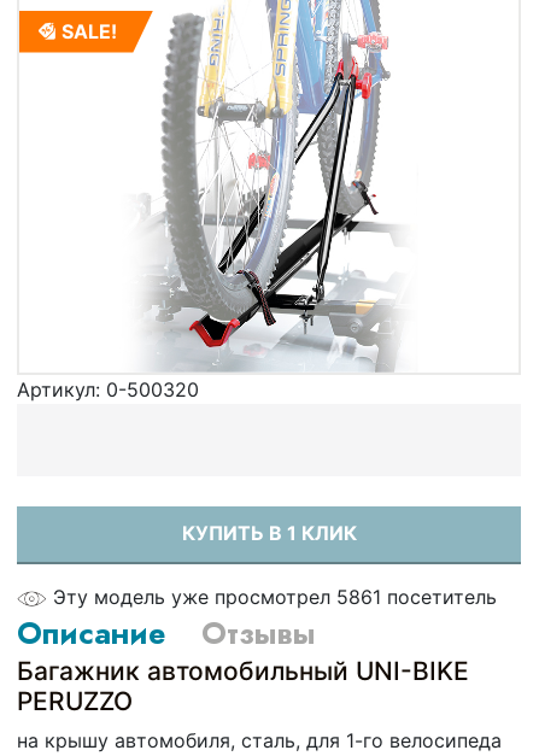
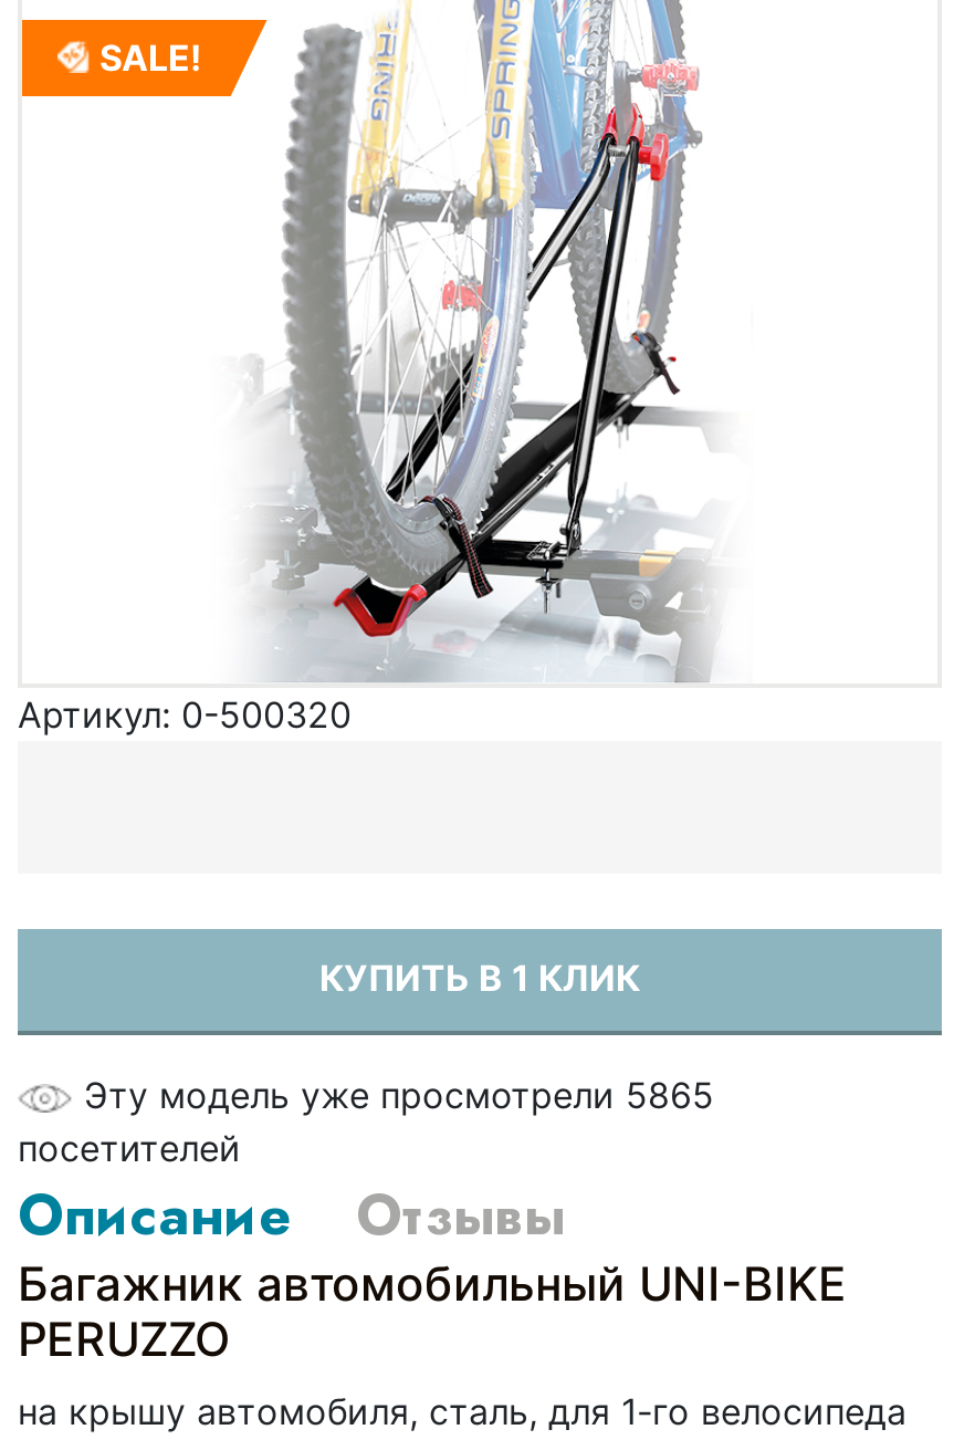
[53,585,497,609] Эту модель уже просмотрел 5861 посетитель -> [18,1073,714,1170] Эту модель уже просмотрели 5865 | посетителей

